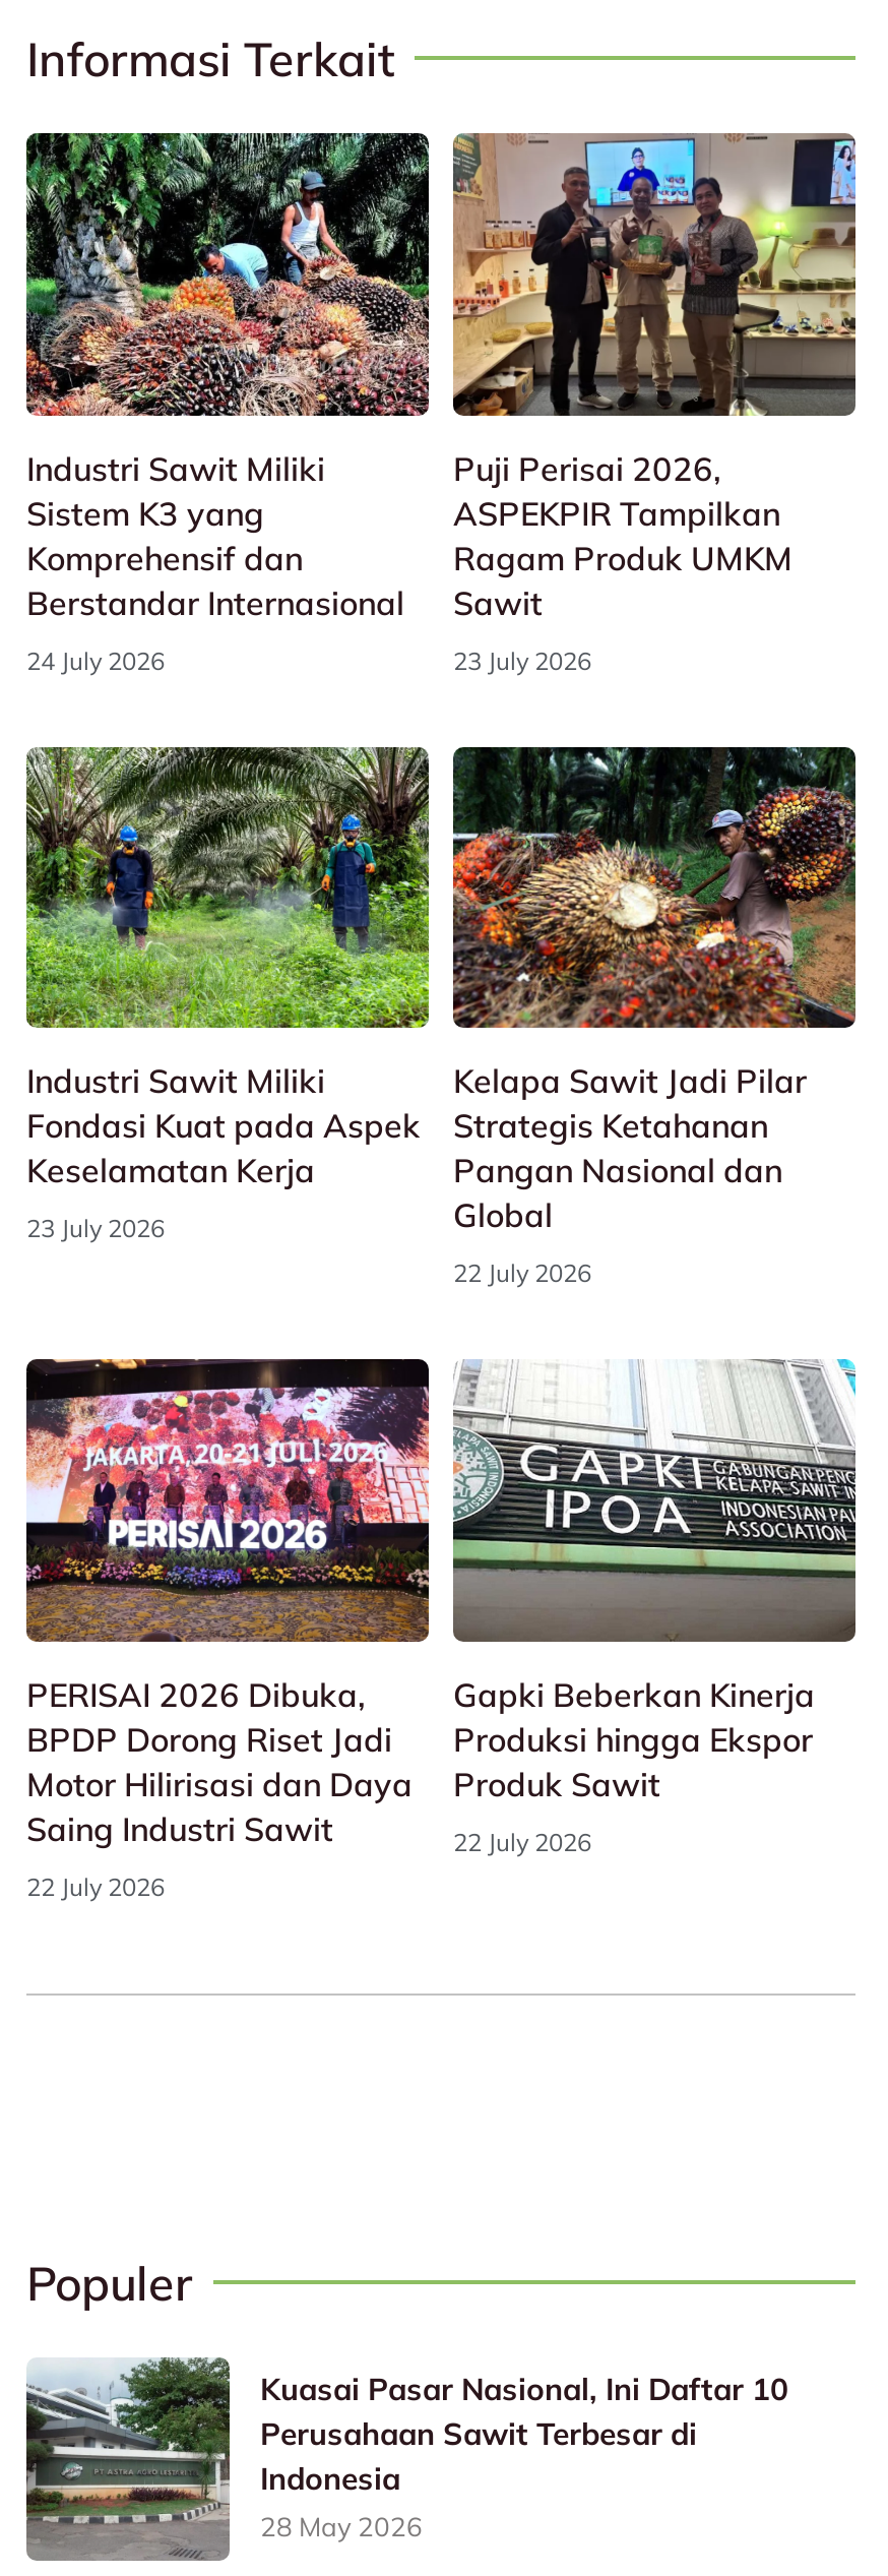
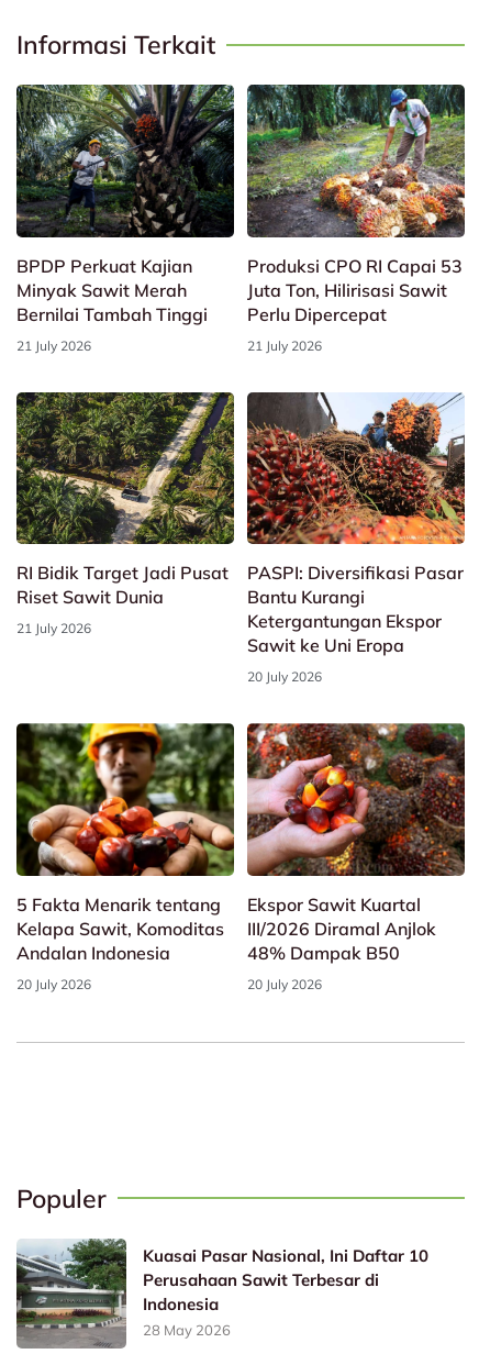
[24,131,431,622] [image] | Industri Sawit Miliki | Sistem K3 yang | Komprehensif dan | Berstandar Internasional -> [16,84,234,325] [image] | BPDP Perkuat Kajian | Minyak Sawit Merah | Bernilai Tambah Tinggi
[451,131,855,622] [image] | Puji Perisai 2026, | ASPEKPIR Tampilkan | Ragam Produk UMKM | Sawit -> [246,84,466,325] [image] | Produksi CPO RI Capai 53 | Juta Ton, Hilirisasi Sawit | Perlu Dipercepat
[26,645,165,675] 24 July 2026 -> [16,337,91,353] 21 July 2026
[453,645,591,675] 23 July 2026 -> [247,337,322,353] 21 July 2026
[24,745,431,1191] [image] | Industri Sawit Miliki | Fondasi Kuat pada Aspek | Keselamatan Kerja -> [15,391,235,608] [image] | RI Bidik Target Jadi Pusat | Riset Sawit Dunia
[451,745,858,1236] [image] | Kelapa Sawit Jadi Pilar | Strategis Ketahanan | Pangan Nasional dan | Global -> [246,391,465,656] [image] | PASPI: Diversifikasi Pasar | Bantu Kurangi | Ketergantungan Ekspor | Sawit ke Uni Eropa
[26,1213,165,1244] 23 July 2026 -> [16,620,91,637] 21 July 2026
[453,1258,591,1288] 22 July 2026 -> [247,668,322,685] 20 July 2026
[24,1357,431,1849] [image] | PERISAI 2026 Dibuka, | BPDP Dorong Riset Jadi | Motor Hilirisasi dan Daya | Saing Industri Sawit -> [15,722,235,964] [image] | 5 Fakta Menarik tentang | Kelapa Sawit, Komoditas | Andalan Indonesia
[453,1357,858,1804] [image] | Gapki Beberkan Kinerja | Produksi hingga Ekspor | Produk Sawit -> [246,722,466,964] [image] | Ekspor Sawit Kuartal | III/2026 Diramal Anjlok | 48% Dampak B50
[453,1826,591,1857] 22 July 2026 -> [247,976,322,992] 20 July 2026
[26,1871,165,1902] 22 July 2026 -> [16,976,91,992] 20 July 2026

